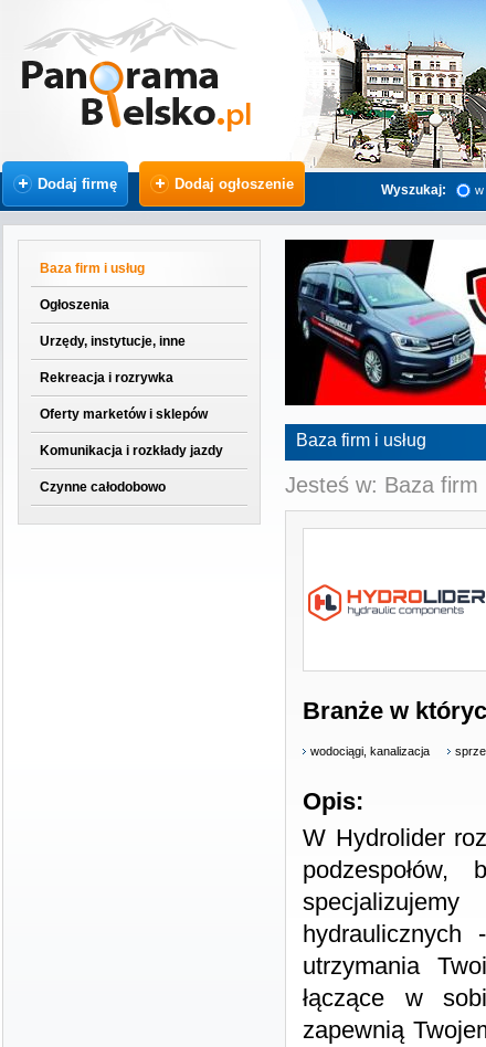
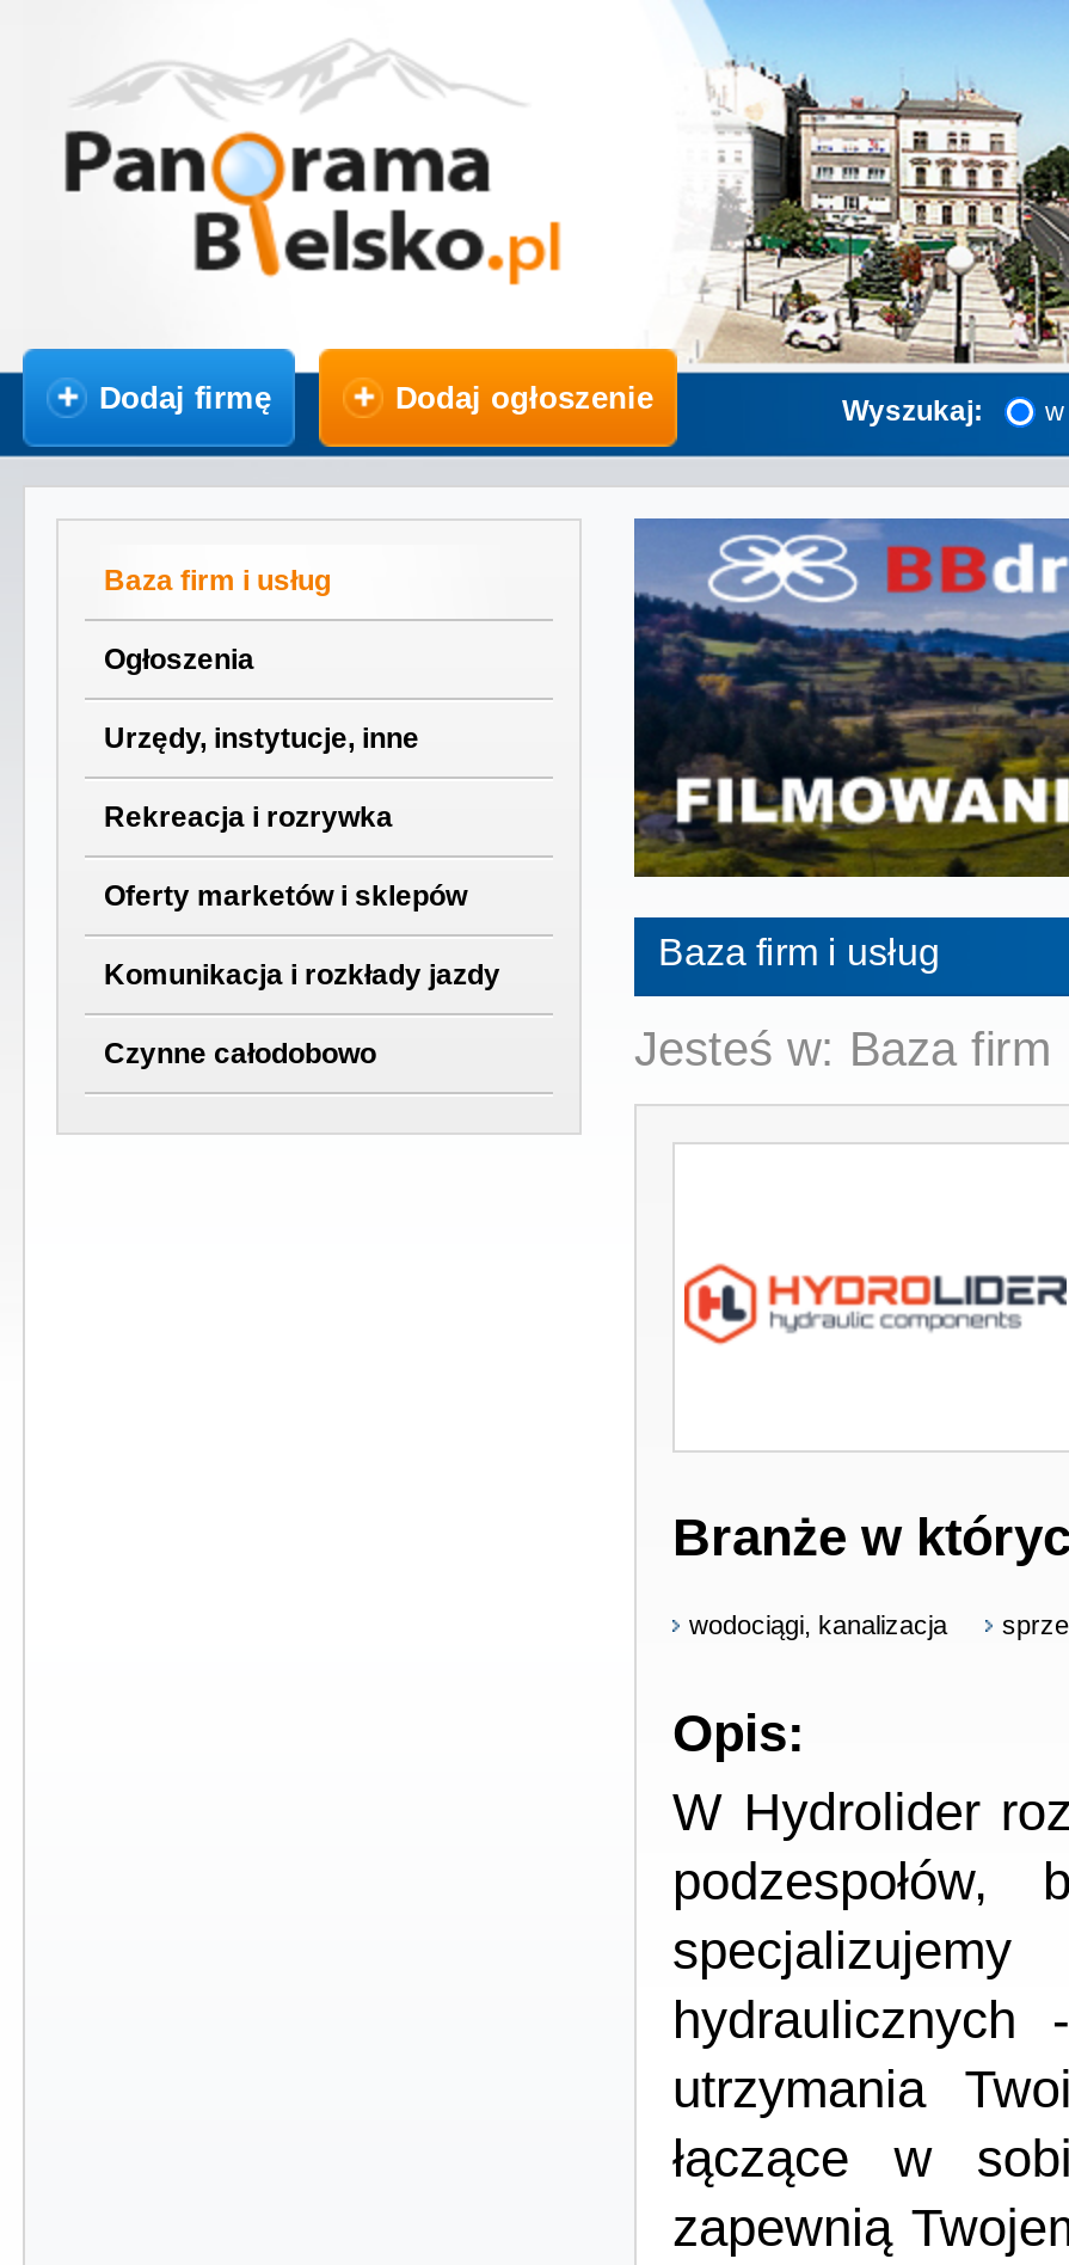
[284,239,483,406] [image] -> [632,516,1062,879] [image]

